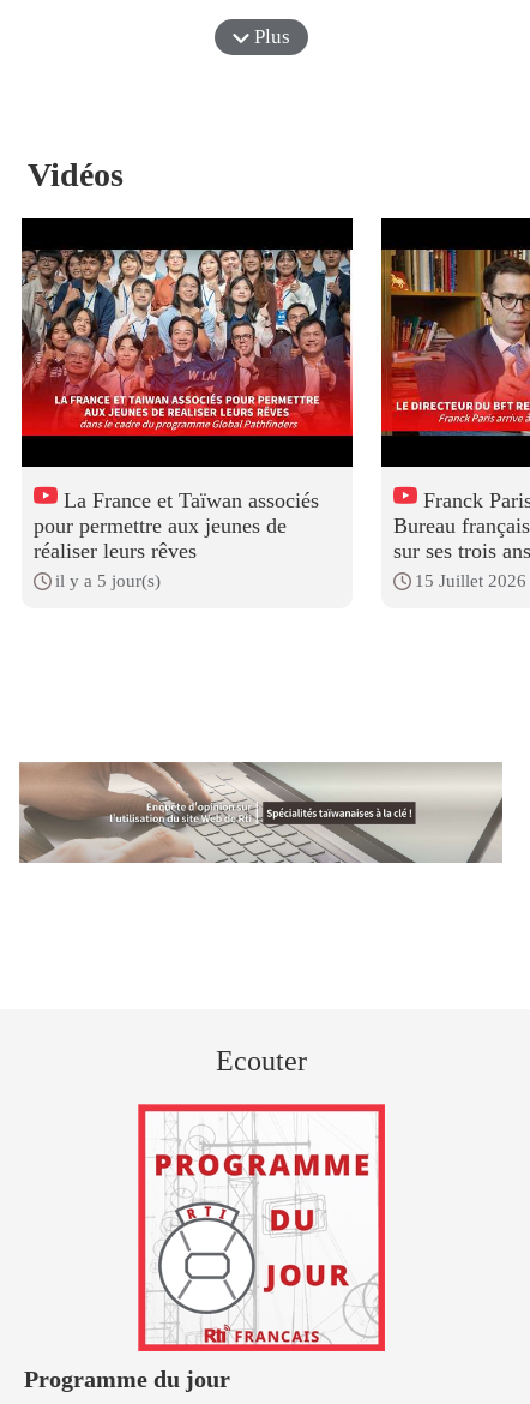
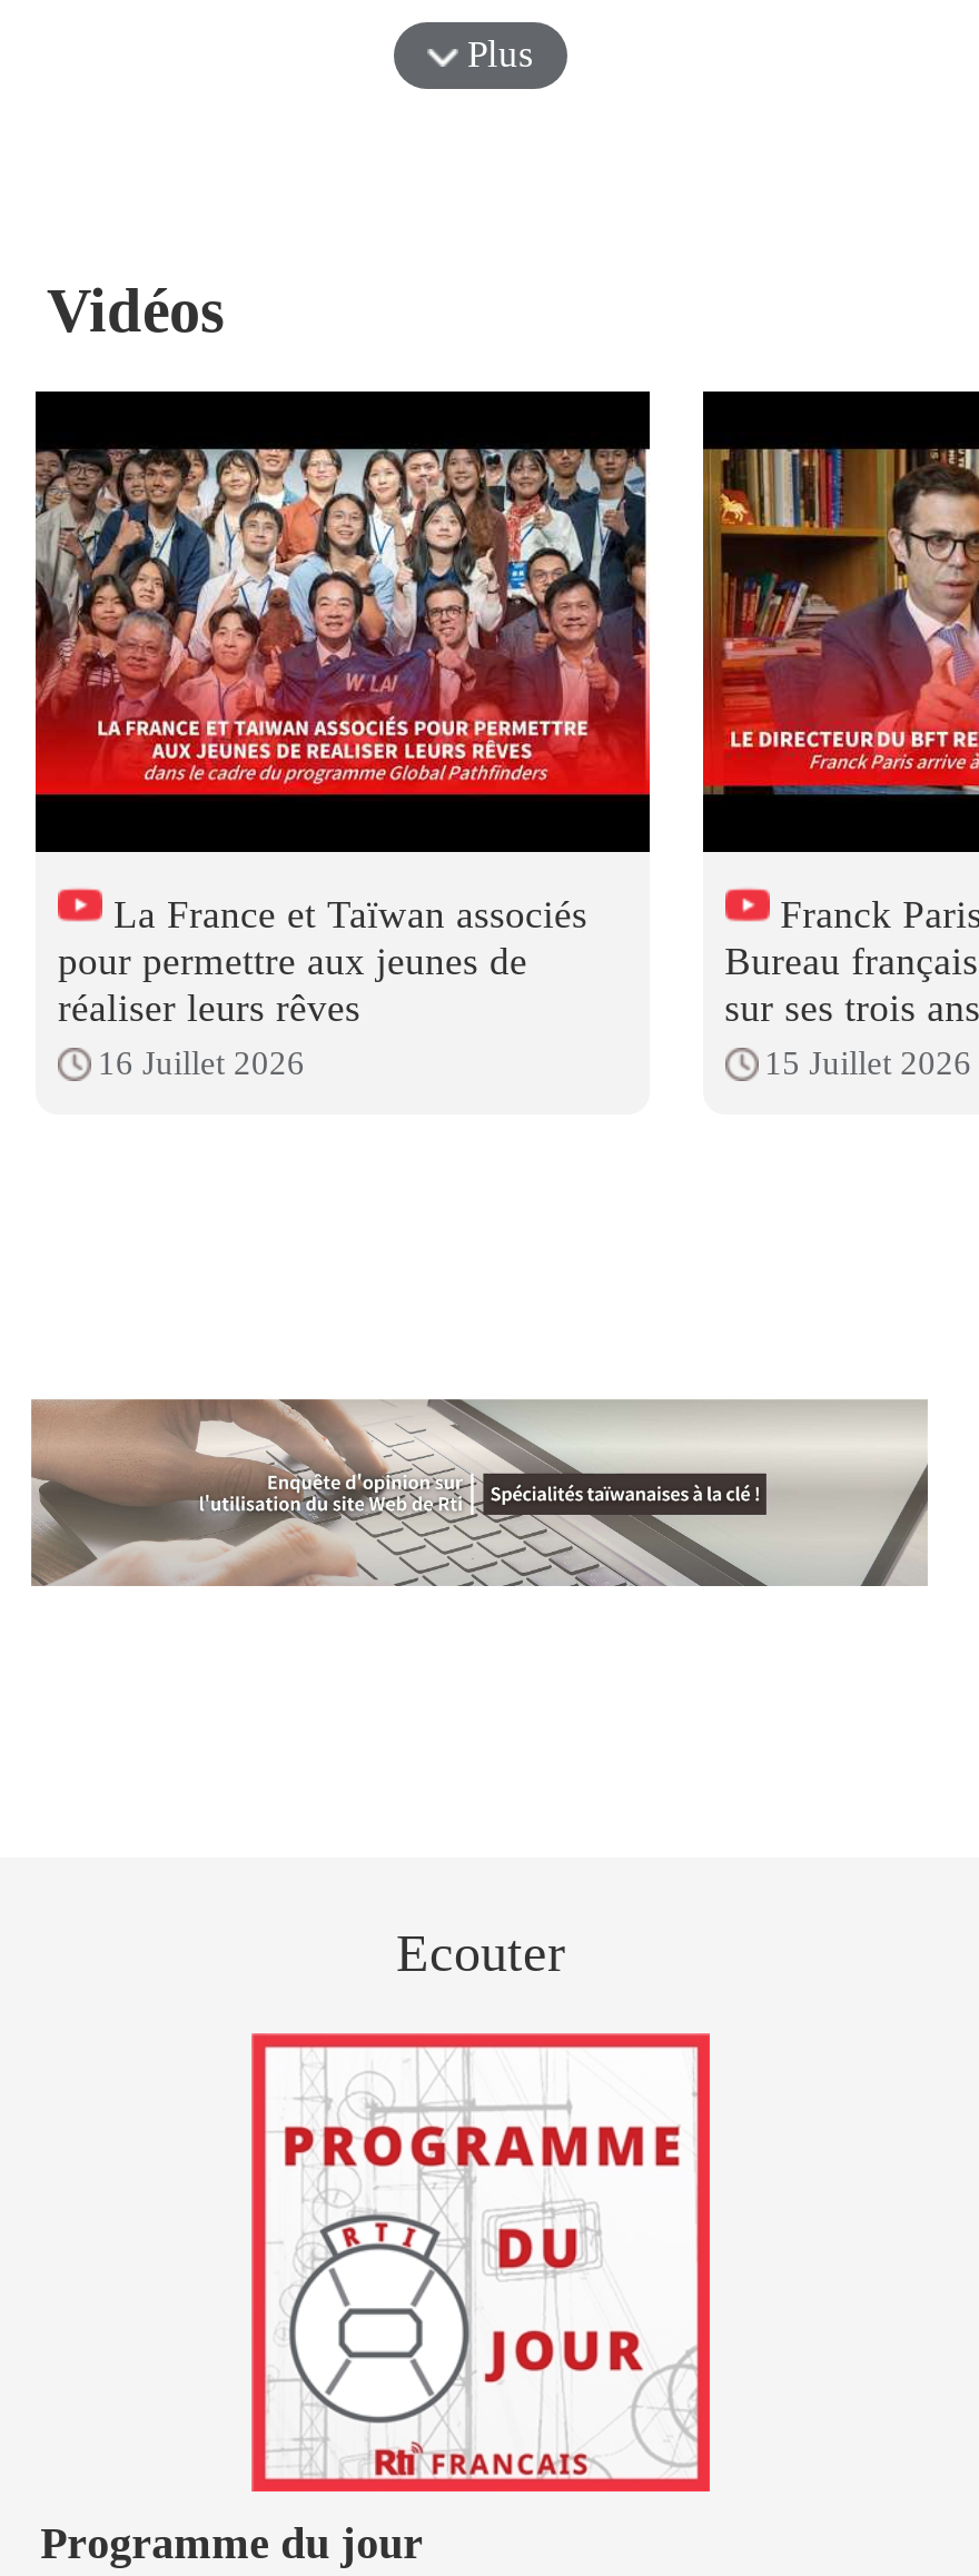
[55,571,161,590] il y a 5 jour(s) -> [98,1045,305,1081] 16 Juillet 2026

